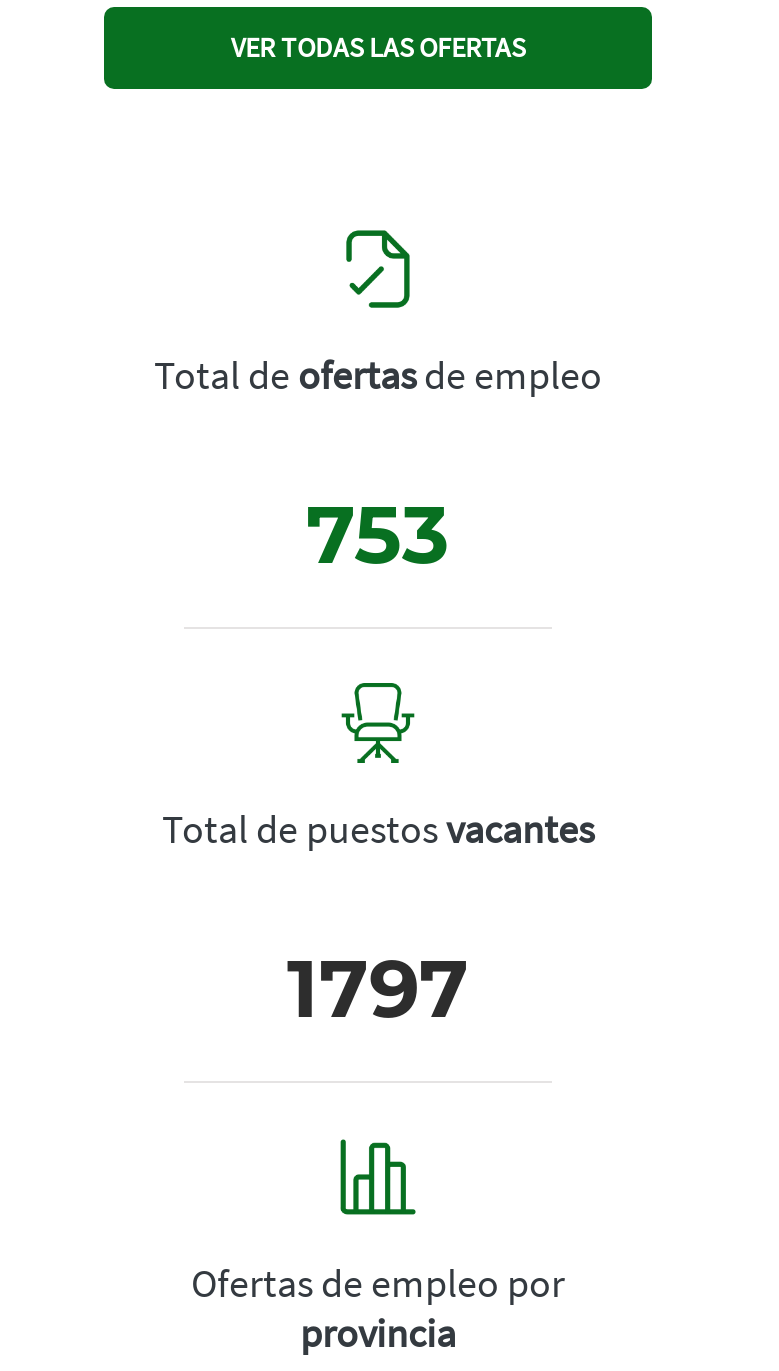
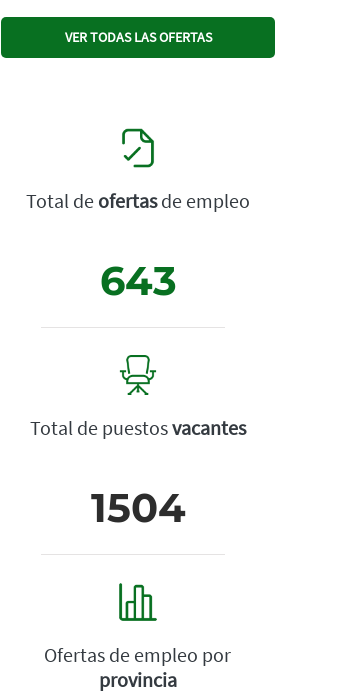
[306,485,450,583] 753 -> [99,256,176,305] 643
[287,939,469,1037] 1797 -> [90,483,185,532] 1504

